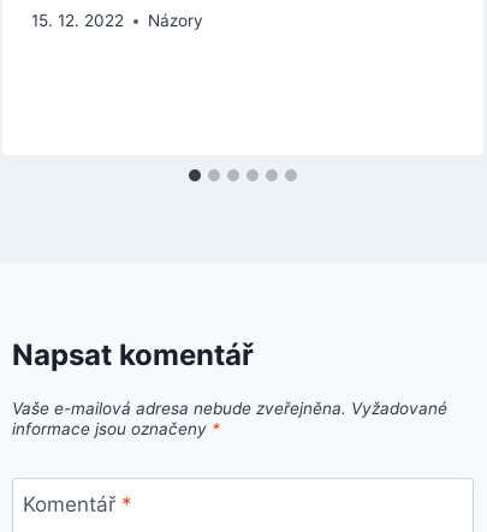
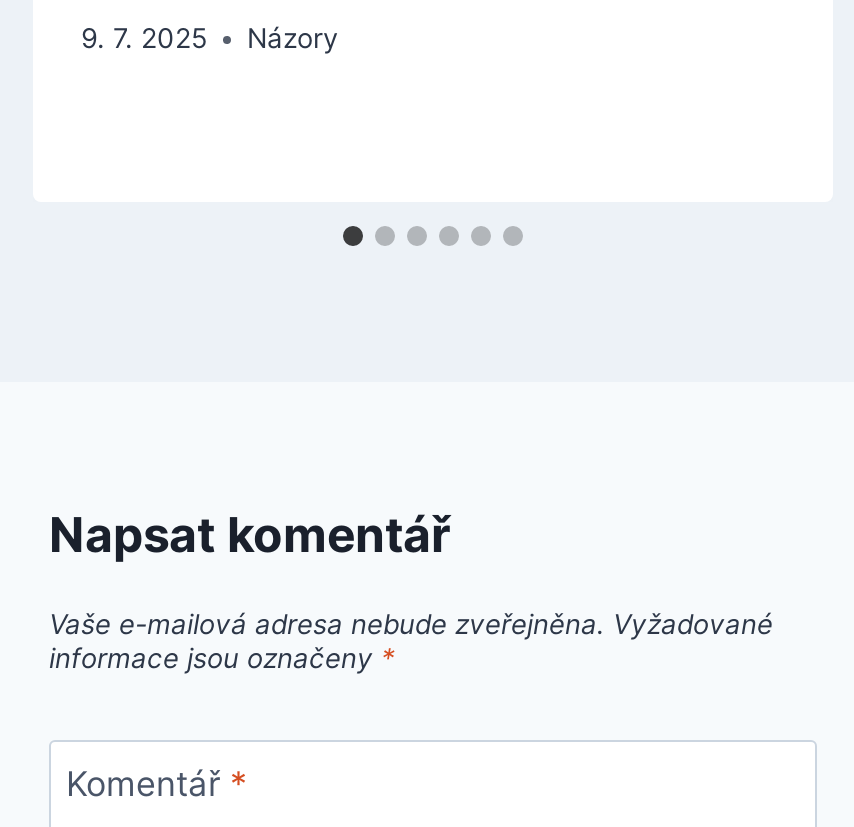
[31,11,203,31] 15. 12. 2022 Názory -> [81,23,339,55] 9. 7. 2025 Názory

